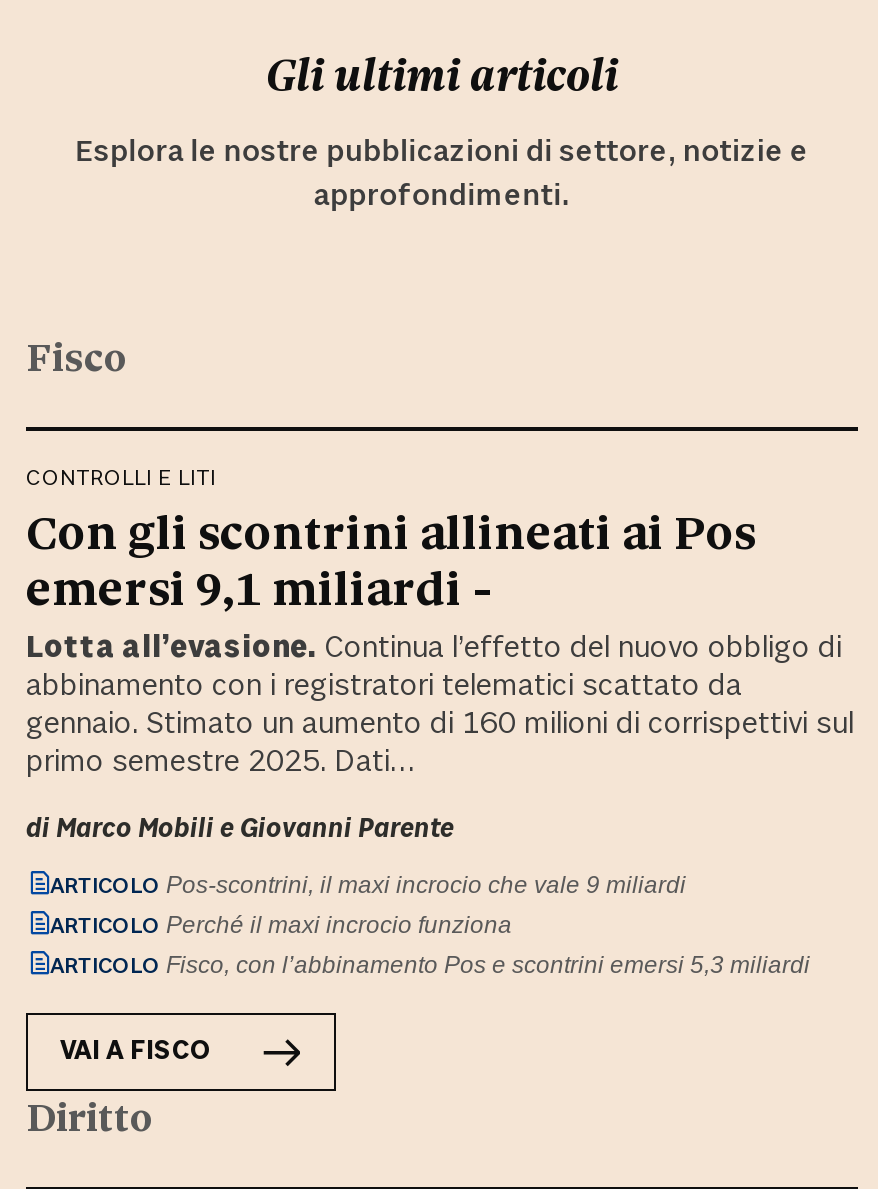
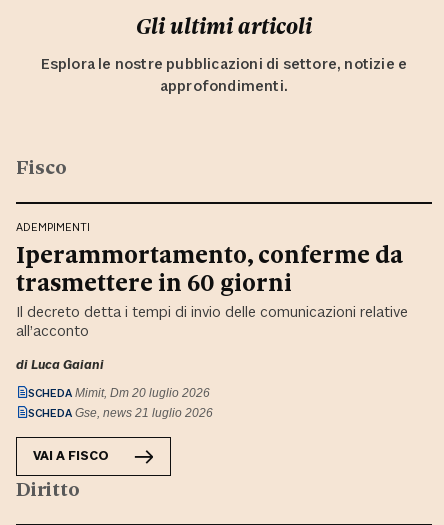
[26,462,854,781] CONTROLLI E LITI | Con gli scontrini allineati ai Pos | emersi 9,1 miliardi - | Lotta all’evasione. Continua l’effetto del nuovo obbligo di | abbinamento con i registratori telematici scattato da | gennaio. Stimato un aumento di 160 milioni di corrispettivi sul | primo semestre 2025. Dati… -> [16,220,408,341] ADEMPIMENTI | Iperammortamento, conferme da | trasmettere in 60 giorni | Il decreto detta i tempi di invio delle comunicazioni relative | all’acconto
[26,813,454,845] di Marco Mobili e Giovanni Parente -> [16,357,104,373] di Luca Gaiani
[50,871,810,981] ARTICOLO Pos-scontrini, il maxi incrocio che vale 9 miliardi | ARTICOLO Perché il maxi incrocio funziona | ARTICOLO Fisco, con l’abbinamento Pos e scontrini emersi 5,3 miliardi -> [28,386,213,421] SCHEDA Mimit, Dm 20 luglio 2026 | SCHEDA Gse, news 21 luglio 2026

